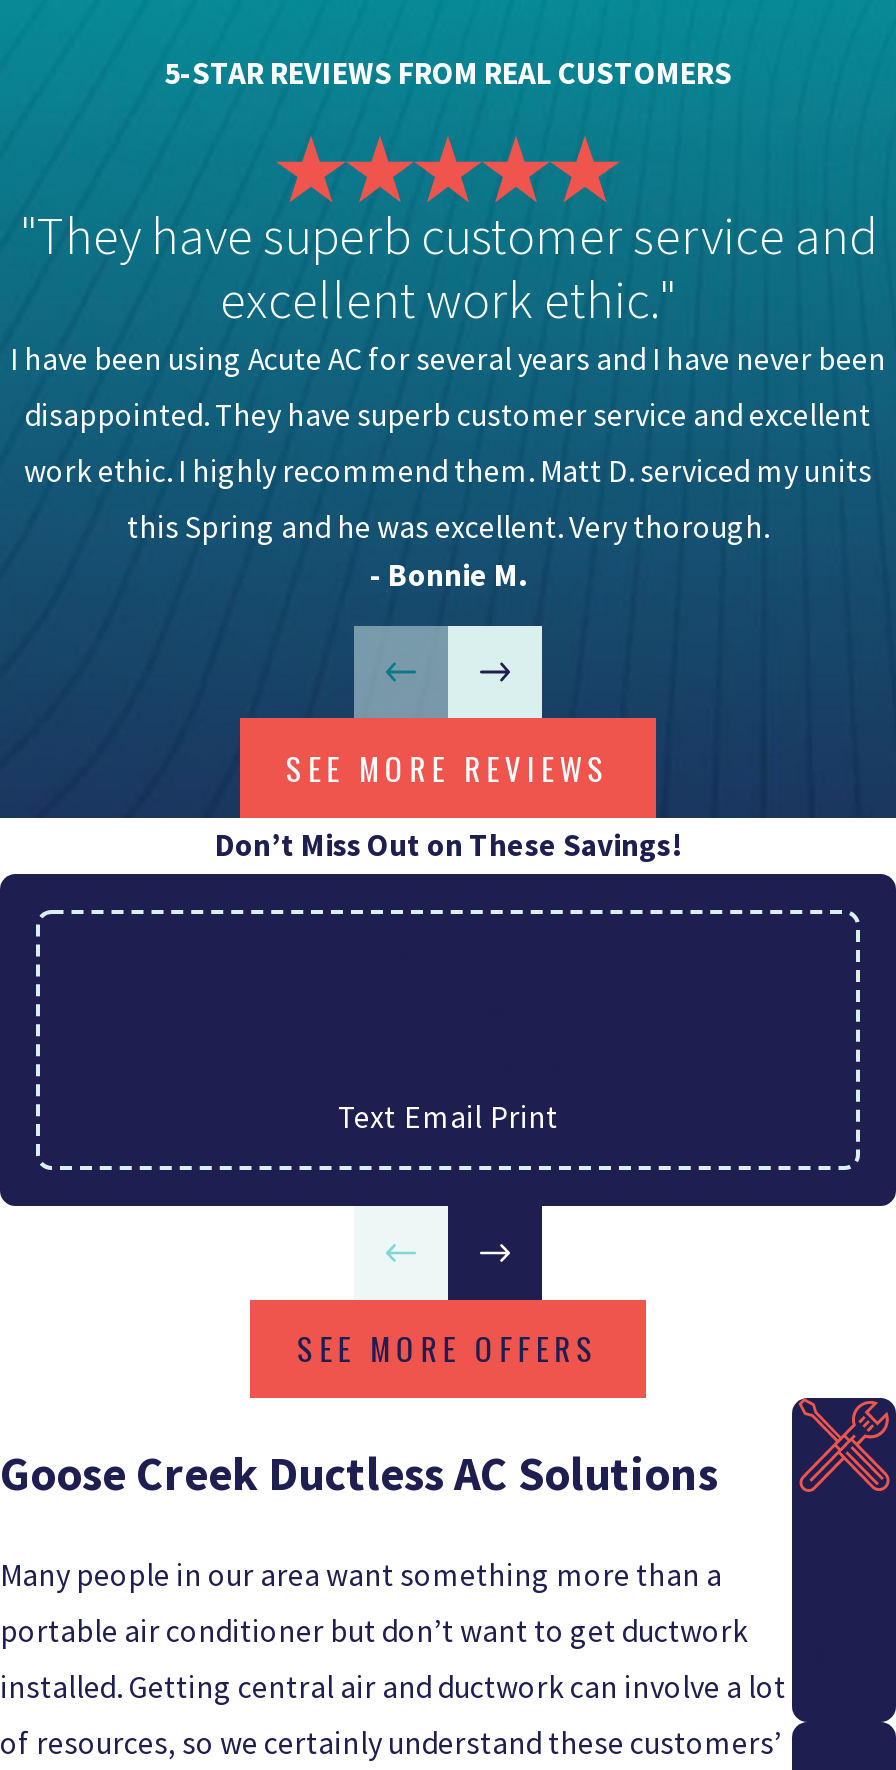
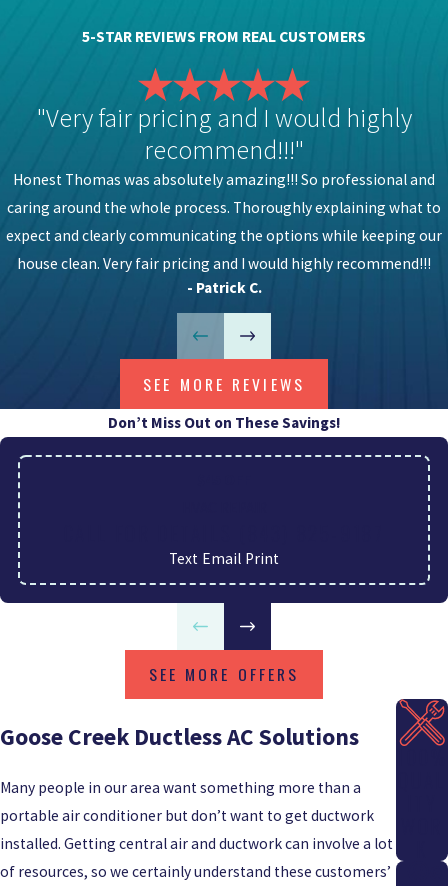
[10,201,886,377] "They have superb customer service and | excellent work ethic." | I have been using Acute AC for several years and I have never been -> [13,101,435,189] "Very fair pricing and I would highly | recommend!!!" | Honest Thomas was absolutely amazing!!! So professional and
[25,395,871,433] disappointed. They have superb customer service and excellent -> [7,198,441,217] caring around the whole process. Thoroughly explaining what to
[24,451,872,489] work ethic. I highly recommend them. Matt D. serviced my units -> [6,226,442,245] expect and clearly communicating the options while keeping our
[127,507,769,593] this Spring and he was excellent. Very thorough. | - Bonnie M. -> [17,254,431,297] house clean. Very fair pricing and I would highly recommend!!! | - Patrick C.

